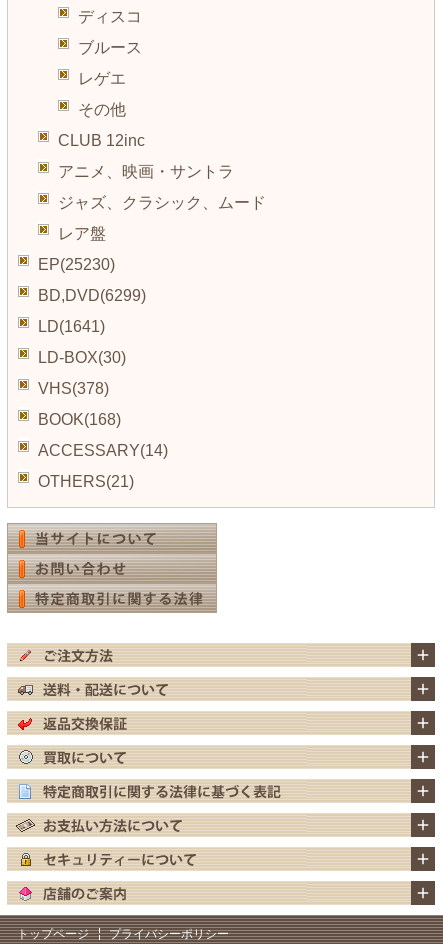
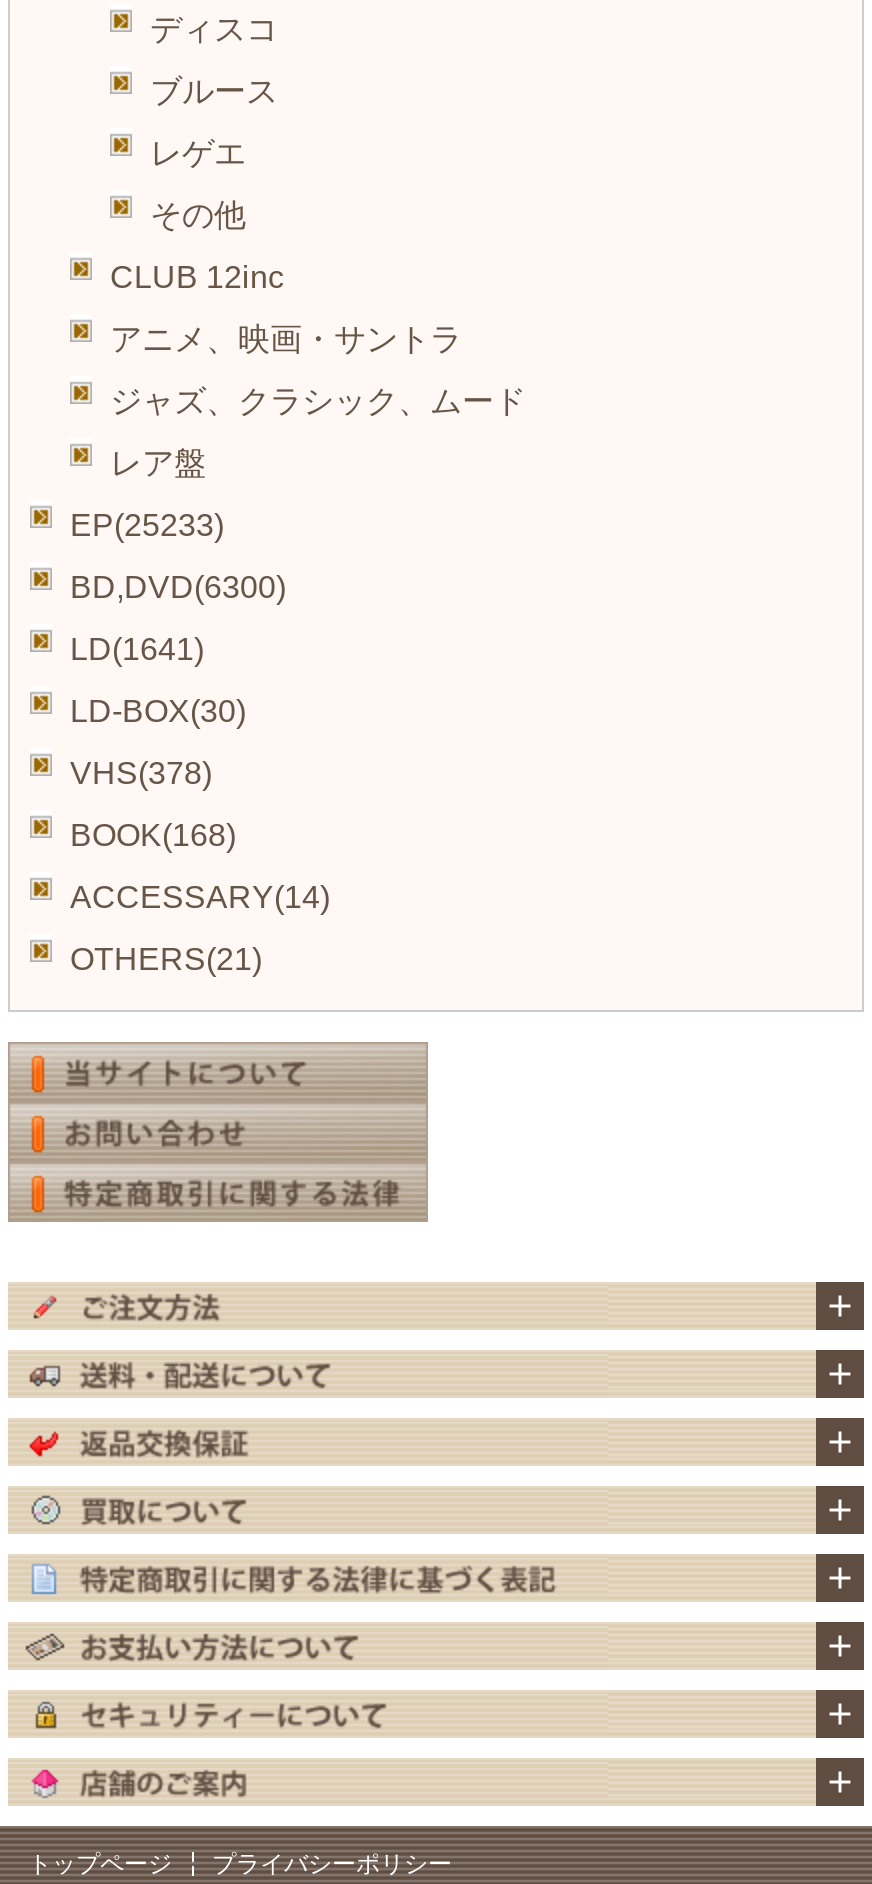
[38,256,115,273] EP(25230) -> [70,507,224,541] EP(25233)
[38,287,146,304] BD,DVD(6299) -> [70,569,286,603] BD,DVD(6300)

